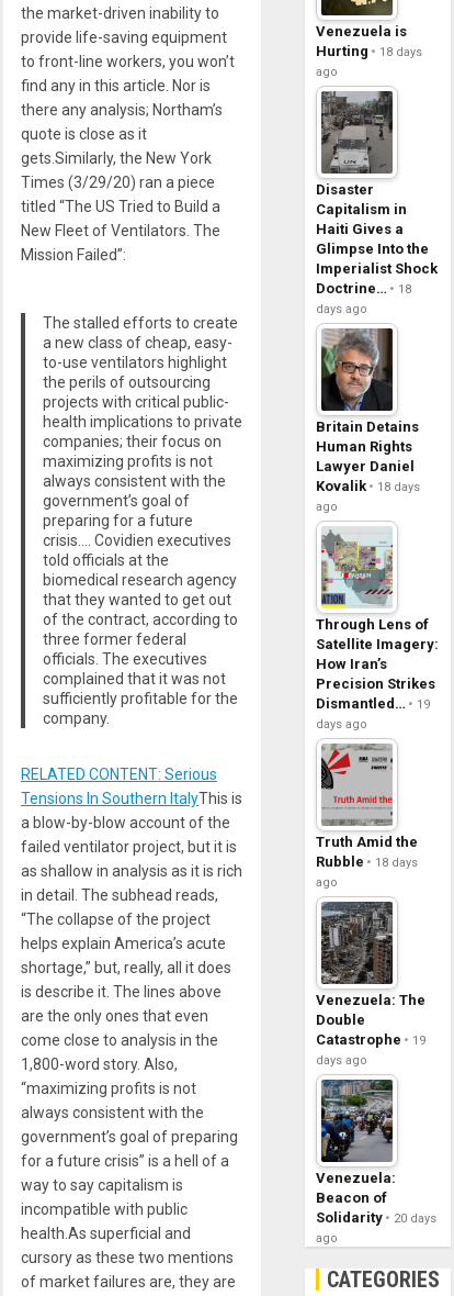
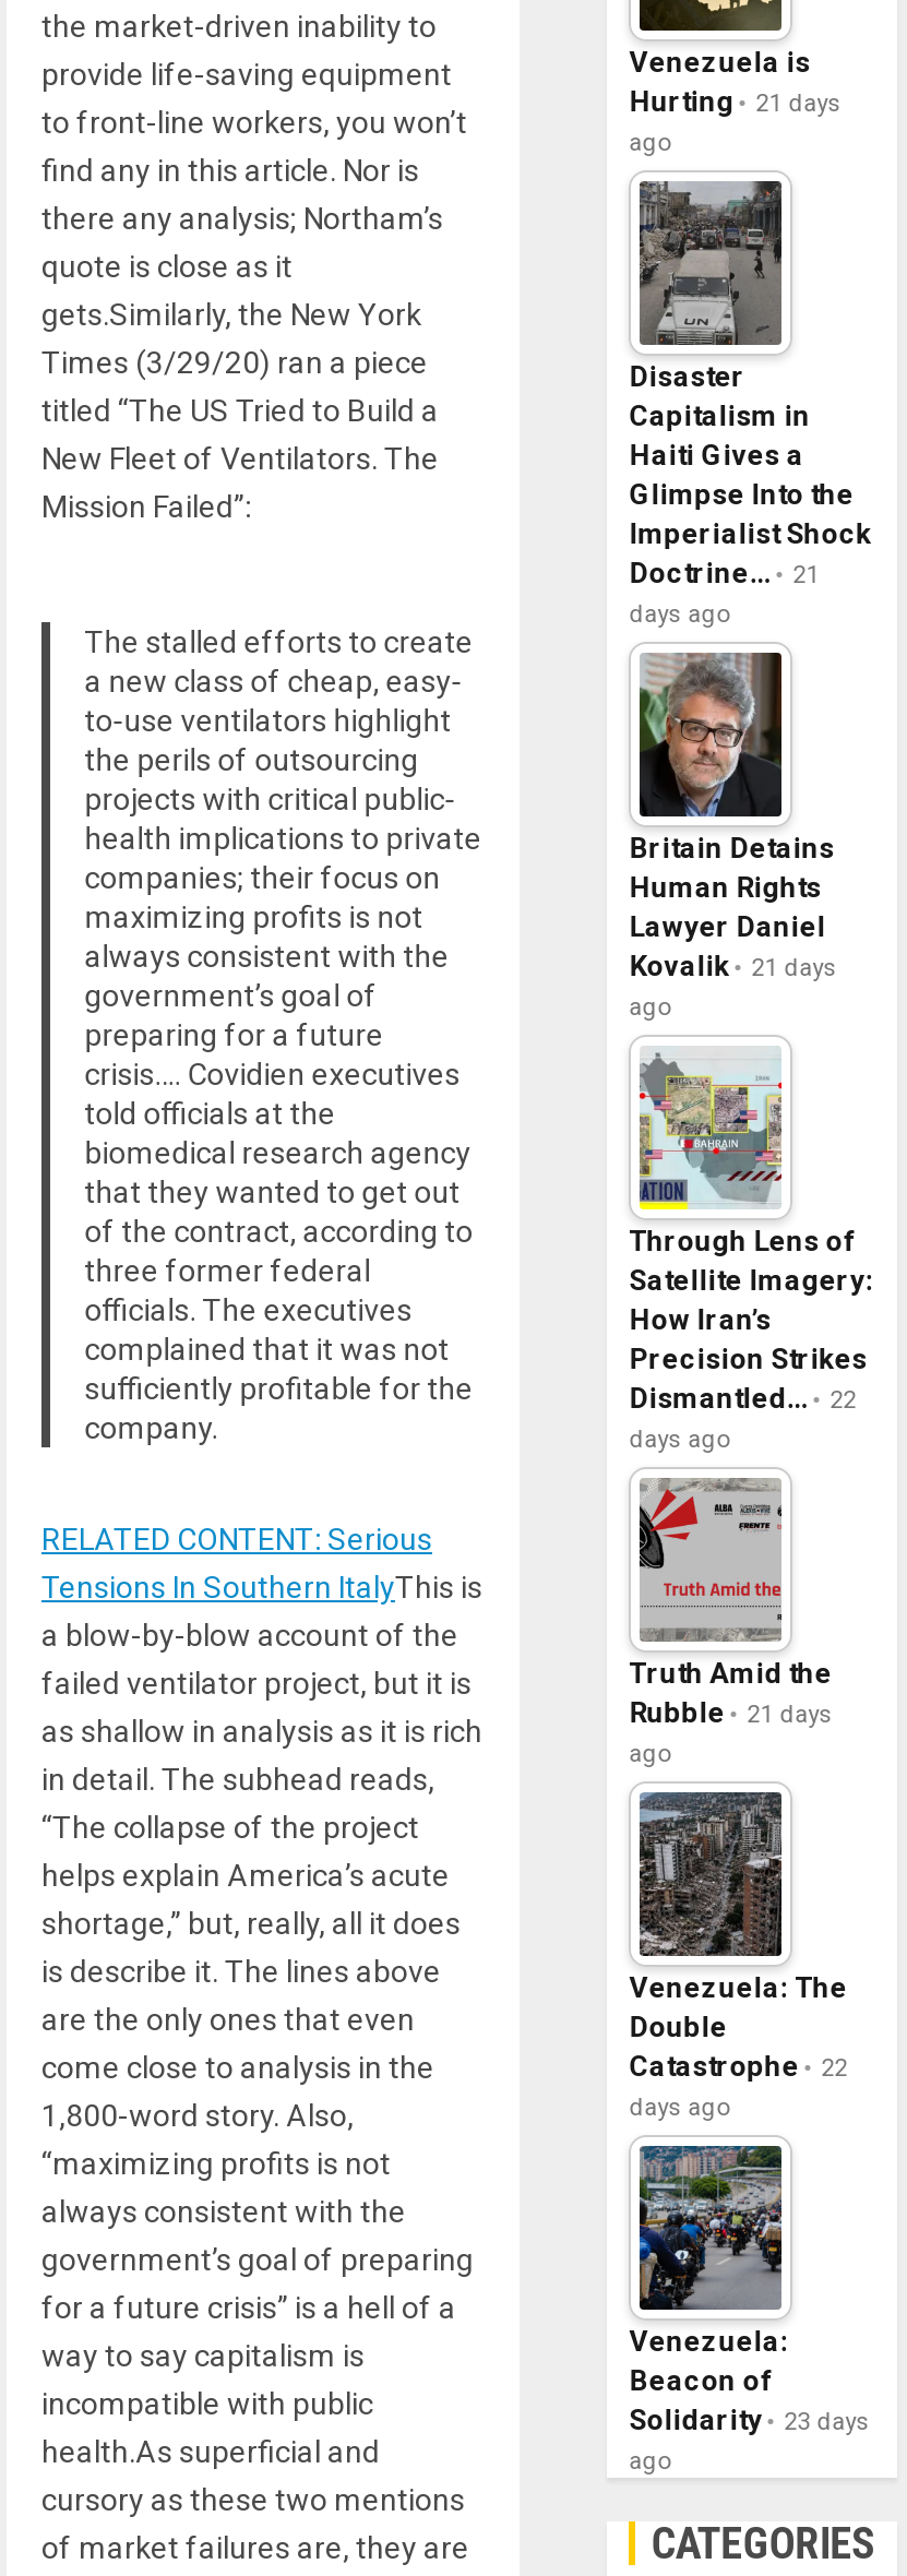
[316,43,423,59] Hurting 18 days -> [629,85,841,117] Hurting 21 days
[316,280,412,296] Doctrine… 18 -> [629,556,819,589] Doctrine… 21
[316,478,420,494] Kovalik 18 days -> [629,949,837,982] Kovalik 21 days
[316,695,430,711] Dismantled… 19 -> [629,1381,856,1414] Dismantled… 22
[316,853,418,870] Rubble 18 days -> [629,1696,832,1729] Rubble 21 days
[316,1031,426,1048] Catastrophe 19 -> [629,2049,848,2082] Catastrophe 22
[316,1209,437,1225] Solidarity 20 days -> [629,2403,869,2436] Solidarity 23 days

